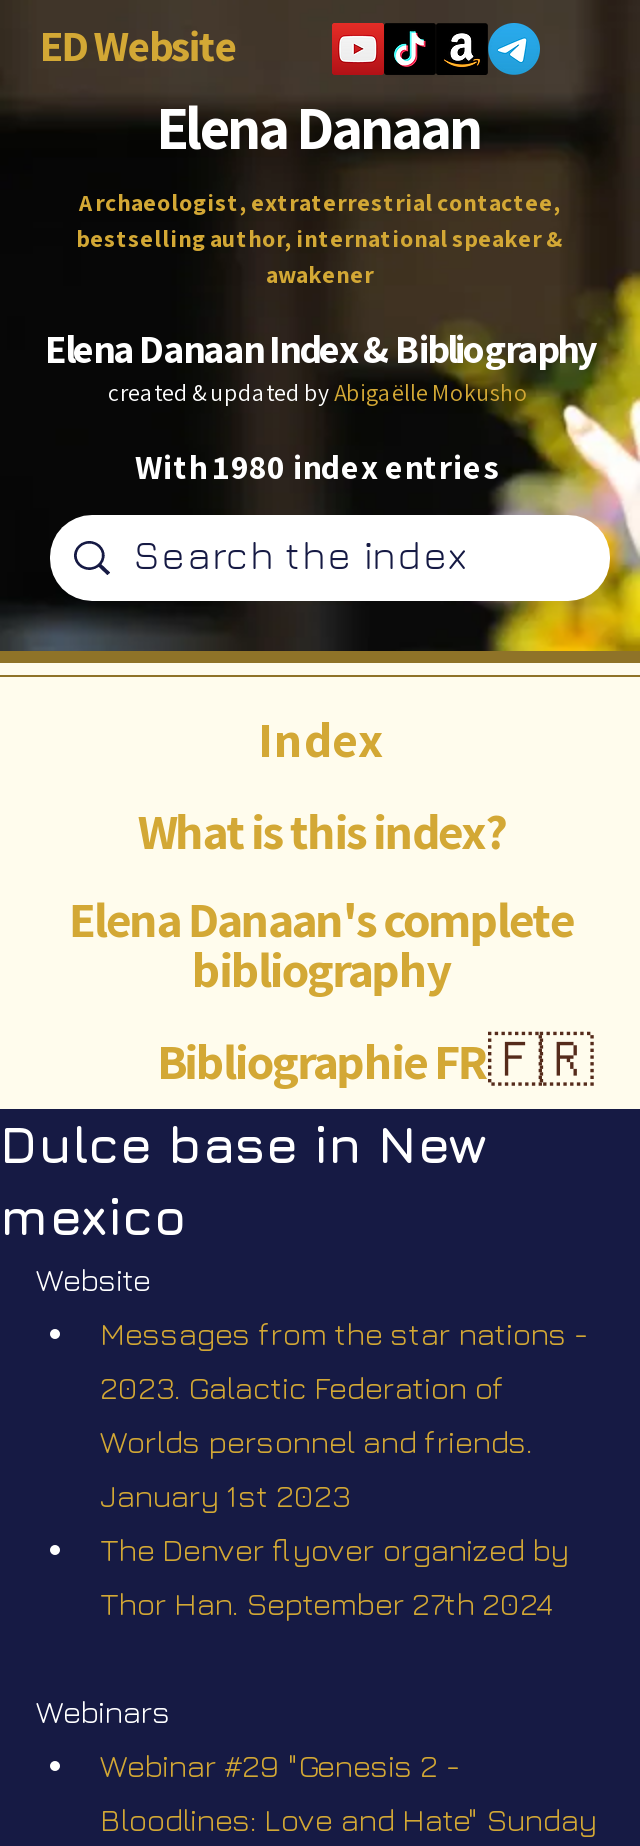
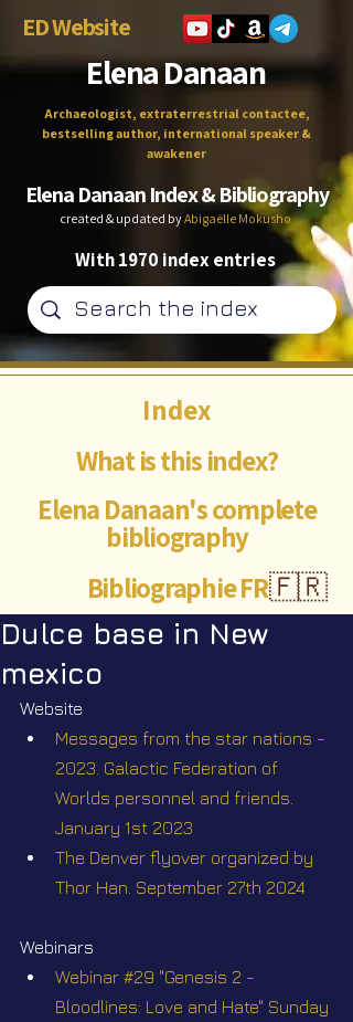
[135,445,499,489] With 1980 index entries -> [74,247,275,272] With 1970 index entries

